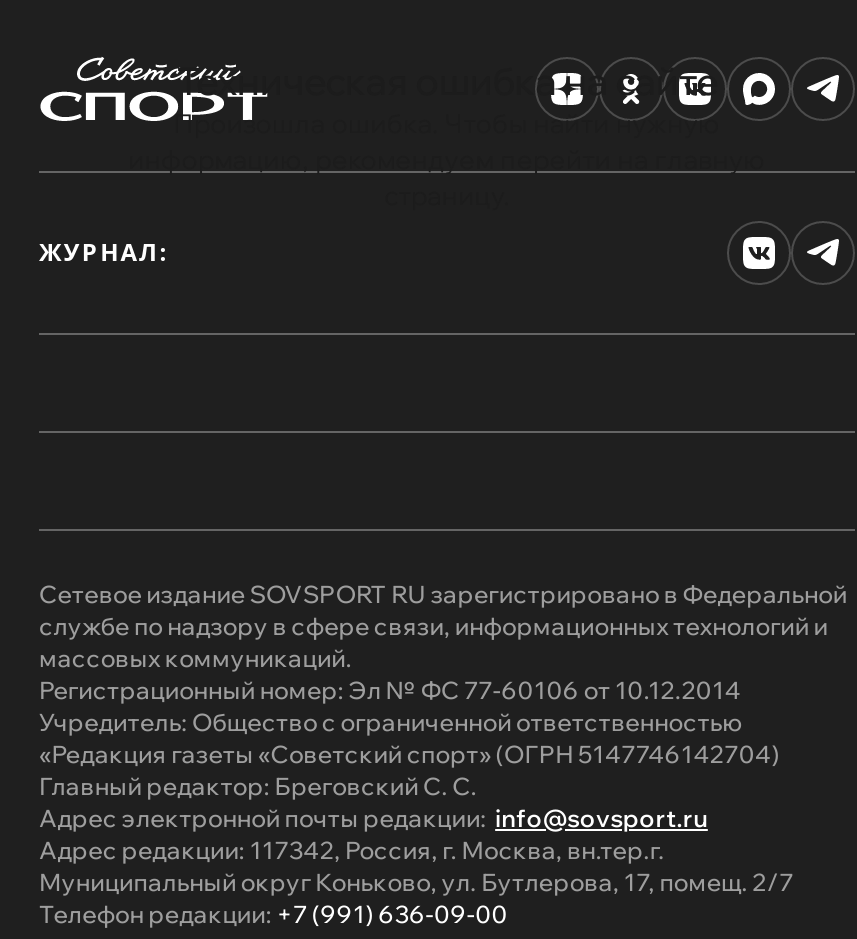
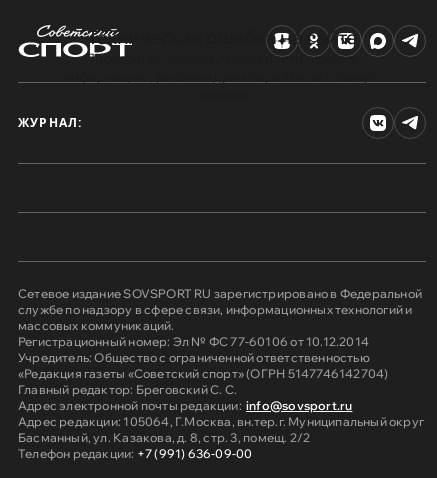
[39,835,794,897] Адрес редакции: 117342, Россия, г. Москва, вн.тер.г. | Муниципальный округ Коньково, ул. Бутлерова, 17, помещ. 2/7 -> [18,414,424,445] Адрес редакции: 105064, Г.Москва, вн.тер.г. Муниципальный округ | Басманный, ул. Казакова, д. 8, стр. 3, помещ. 2/2

